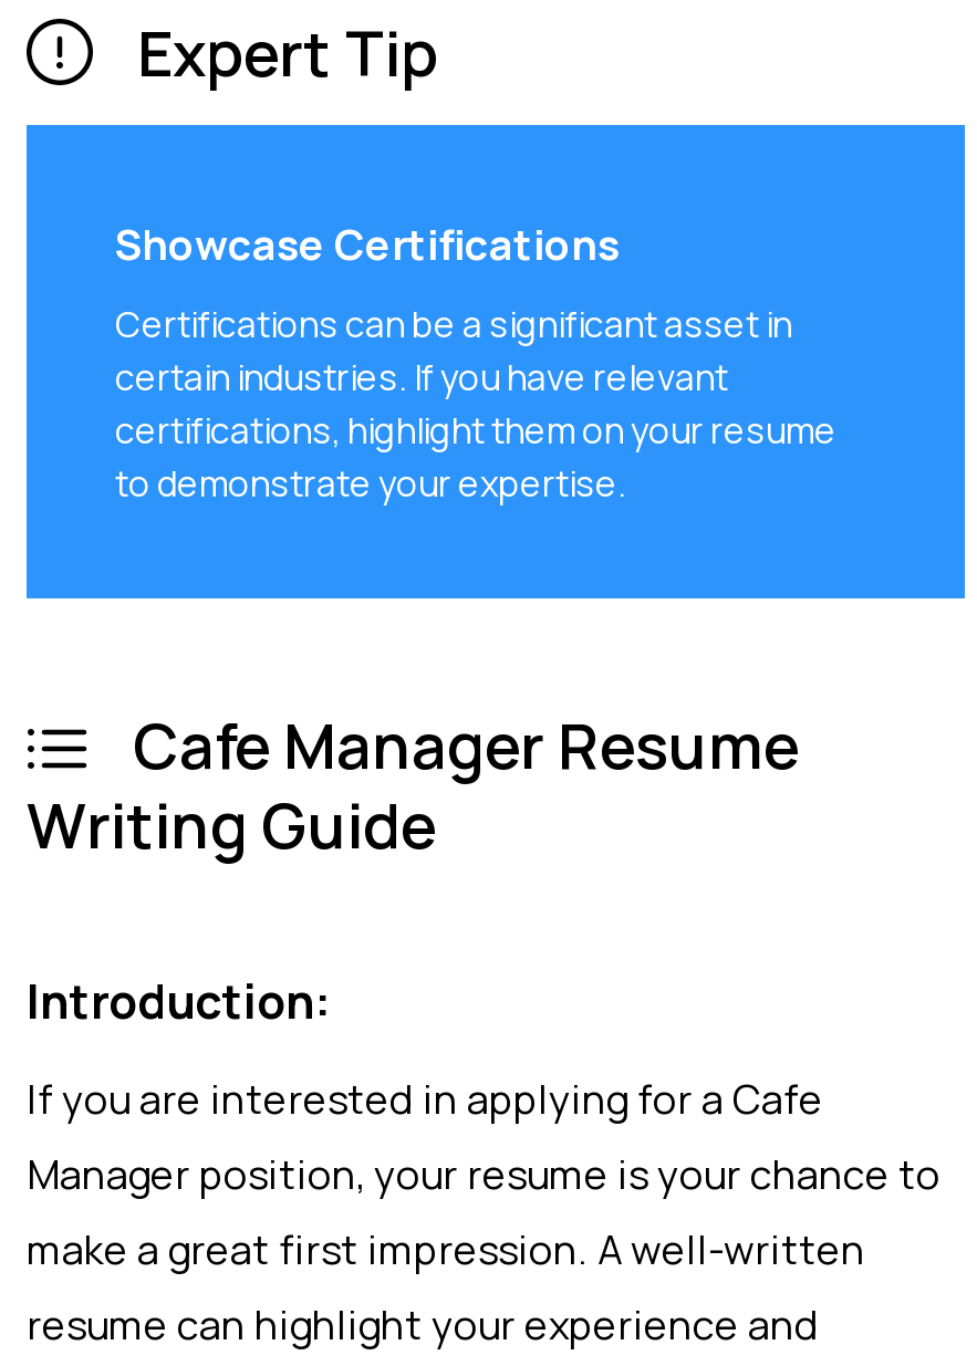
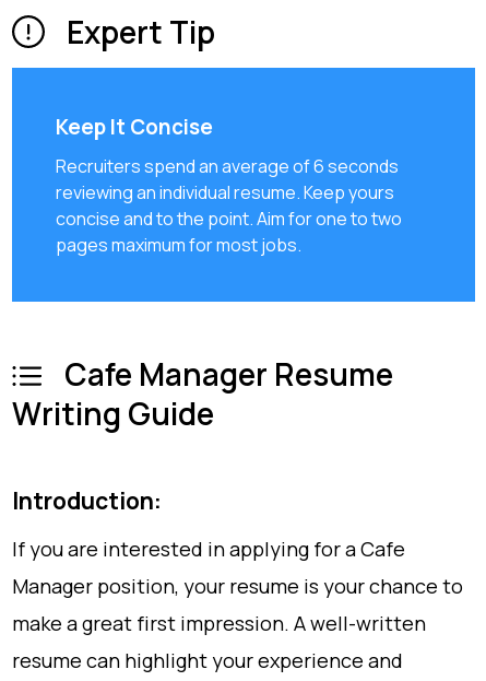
[115,216,620,273] Showcase Certifications -> [56,113,213,141] Keep It Concise
[115,300,836,508] Certifications can be a significant asset in | certain industries. If you have relevant | certifications, highlight them on your resume | to demonstrate your expertise. -> [56,154,402,257] Recruiters spend an average of 6 seconds | reviewing an individual resume. Keep yours | concise and to the point. Aim for one to two | pages maximum for most jobs.

